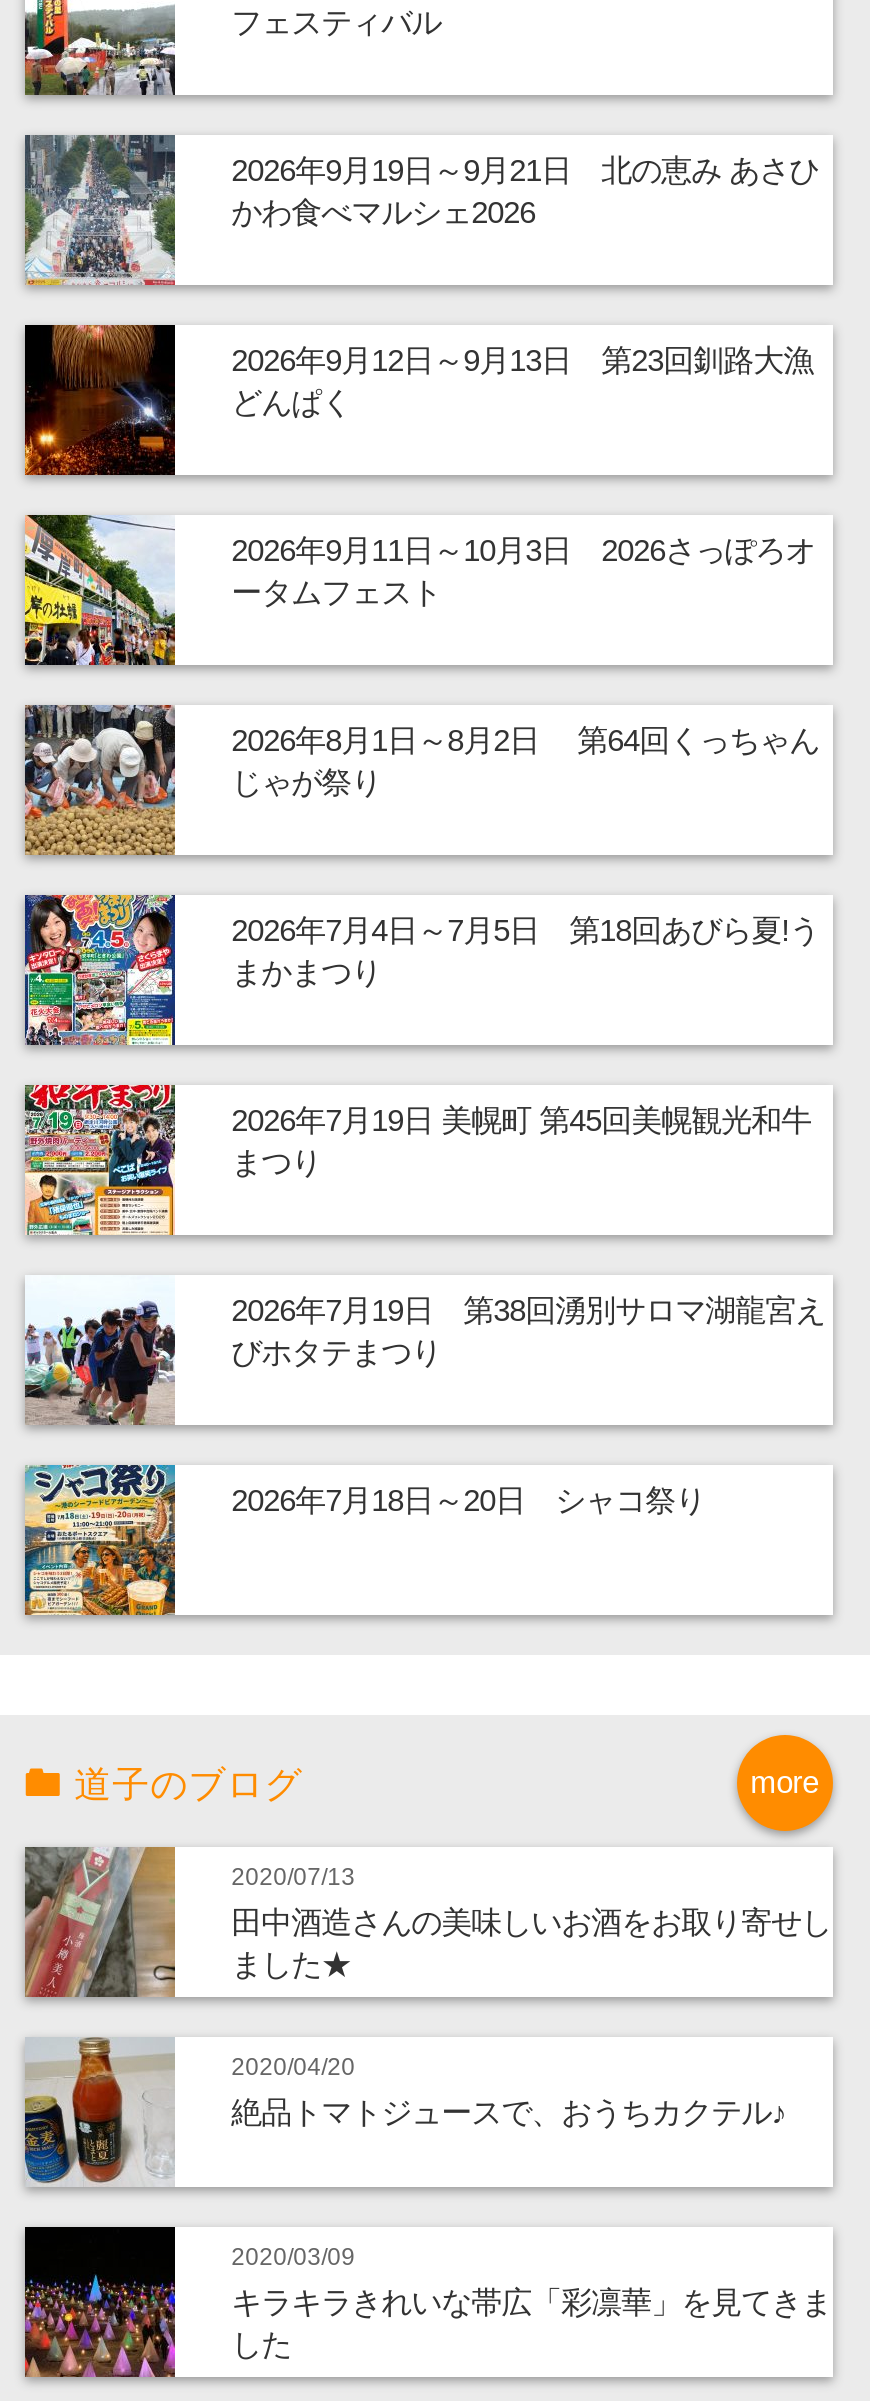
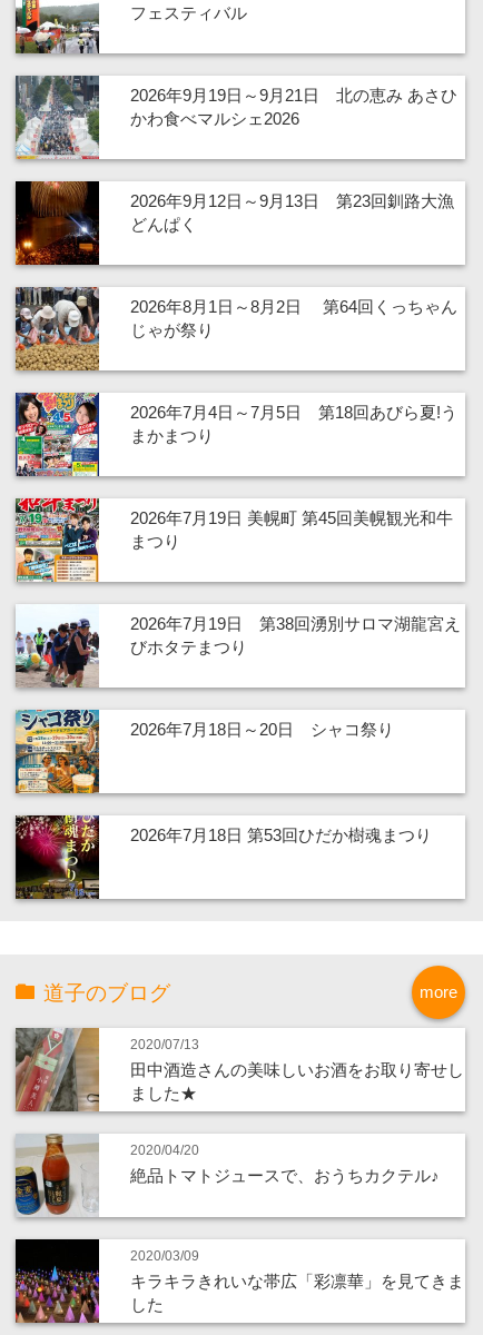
[23,514,815,666] [image] | 2026年9月11日～10月3日 2026さっぽろオ | ータムフェスト -> none
moved [21,700,825,1518] -> [13,284,461,738]: [image] | 2026年8月1日～8月2日 第64回くっちゃん | じゃが祭り | ... | びホタテまつり | 2026年7月18日～20日 シャコ祭り
moved [21,1460,179,1620] -> [13,706,101,795]: [image]
none -> [14,814,432,900] [image] | 2026年7月18日 第53回ひだか樹魂まつり

